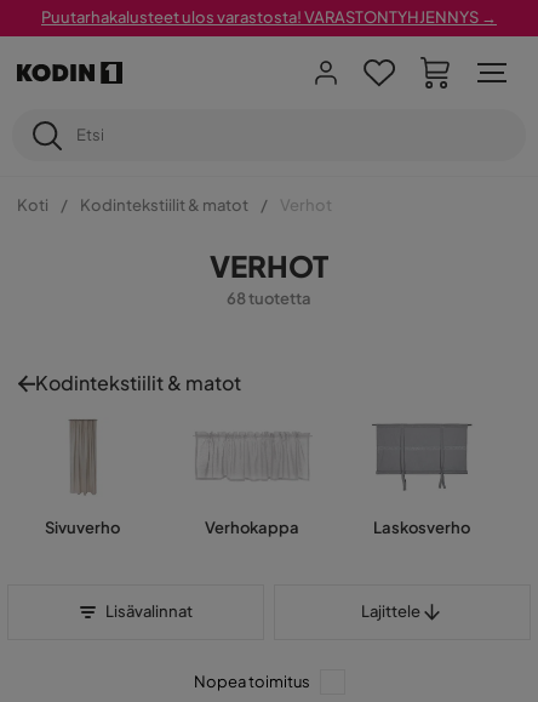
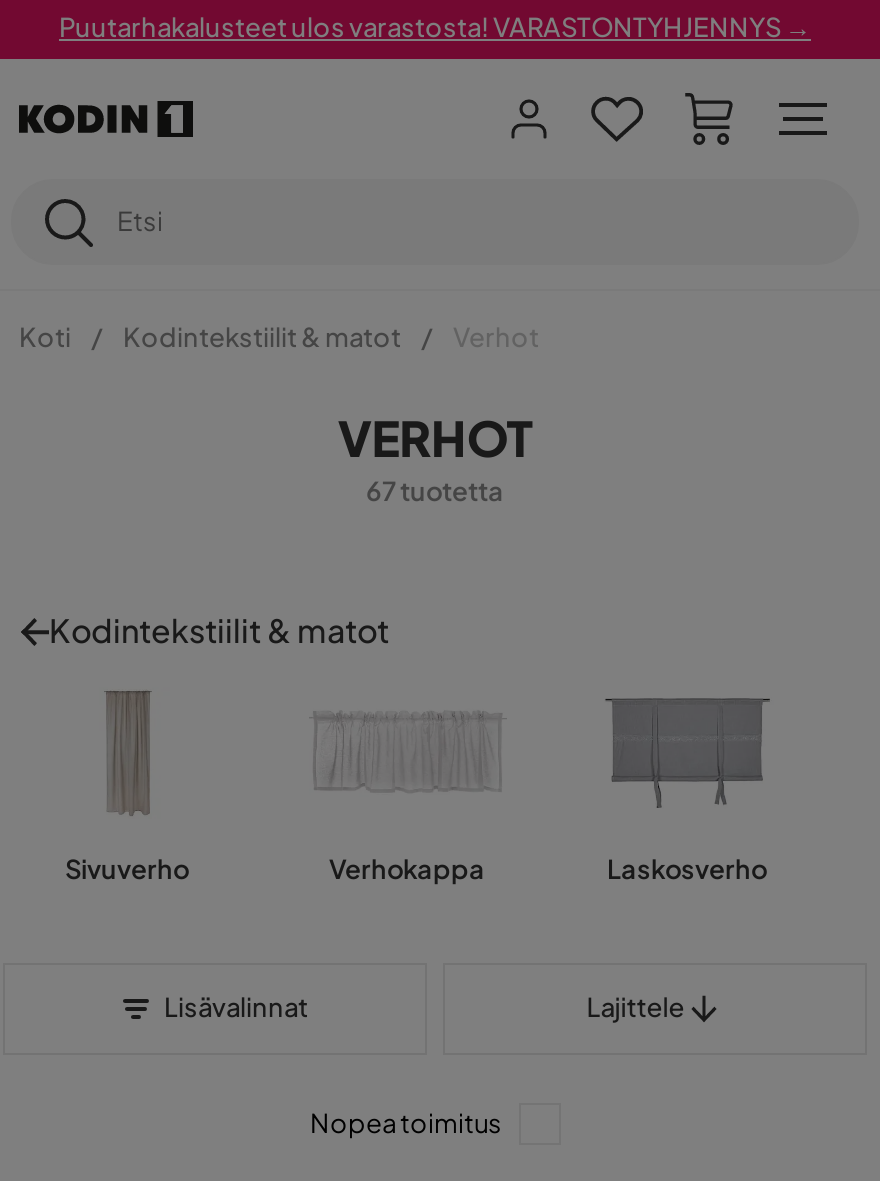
[227,289,311,308] 68 tuotetta -> [366,475,504,507] 67 tuotetta

